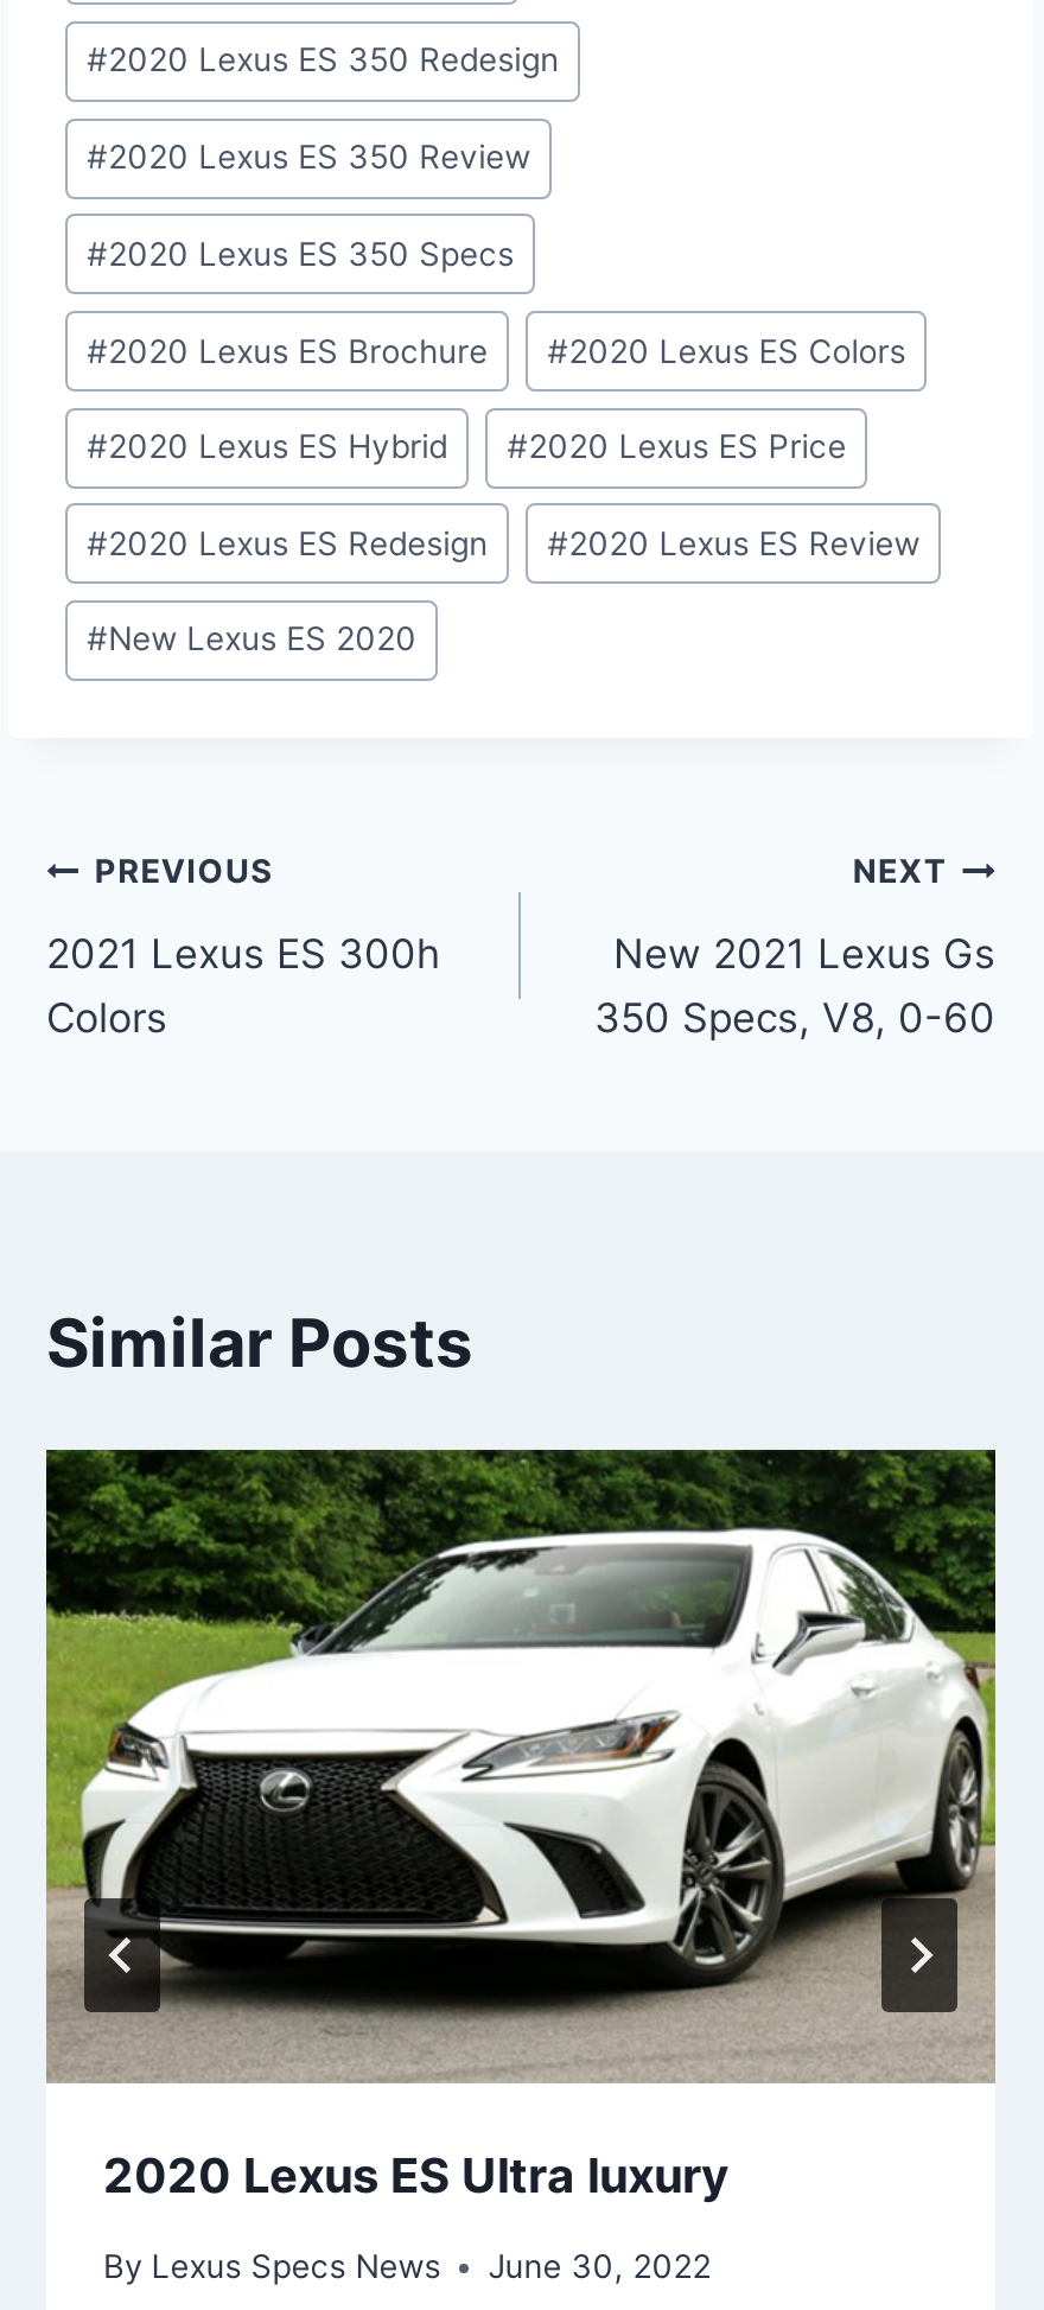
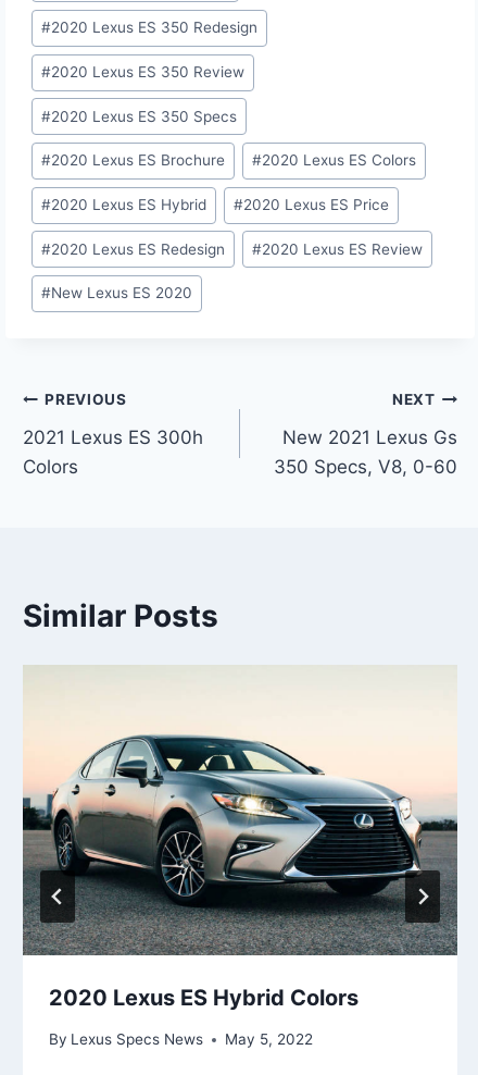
[44,1447,998,2203] [image] | 2020 Lexus ES Ultra luxury -> [22,665,458,1010] [image] | 2020 Lexus ES Hybrid Colors
[103,2247,711,2285] By Lexus Specs News June 30, 2022 -> [49,1030,313,1048] By Lexus Specs News May 5, 2022

